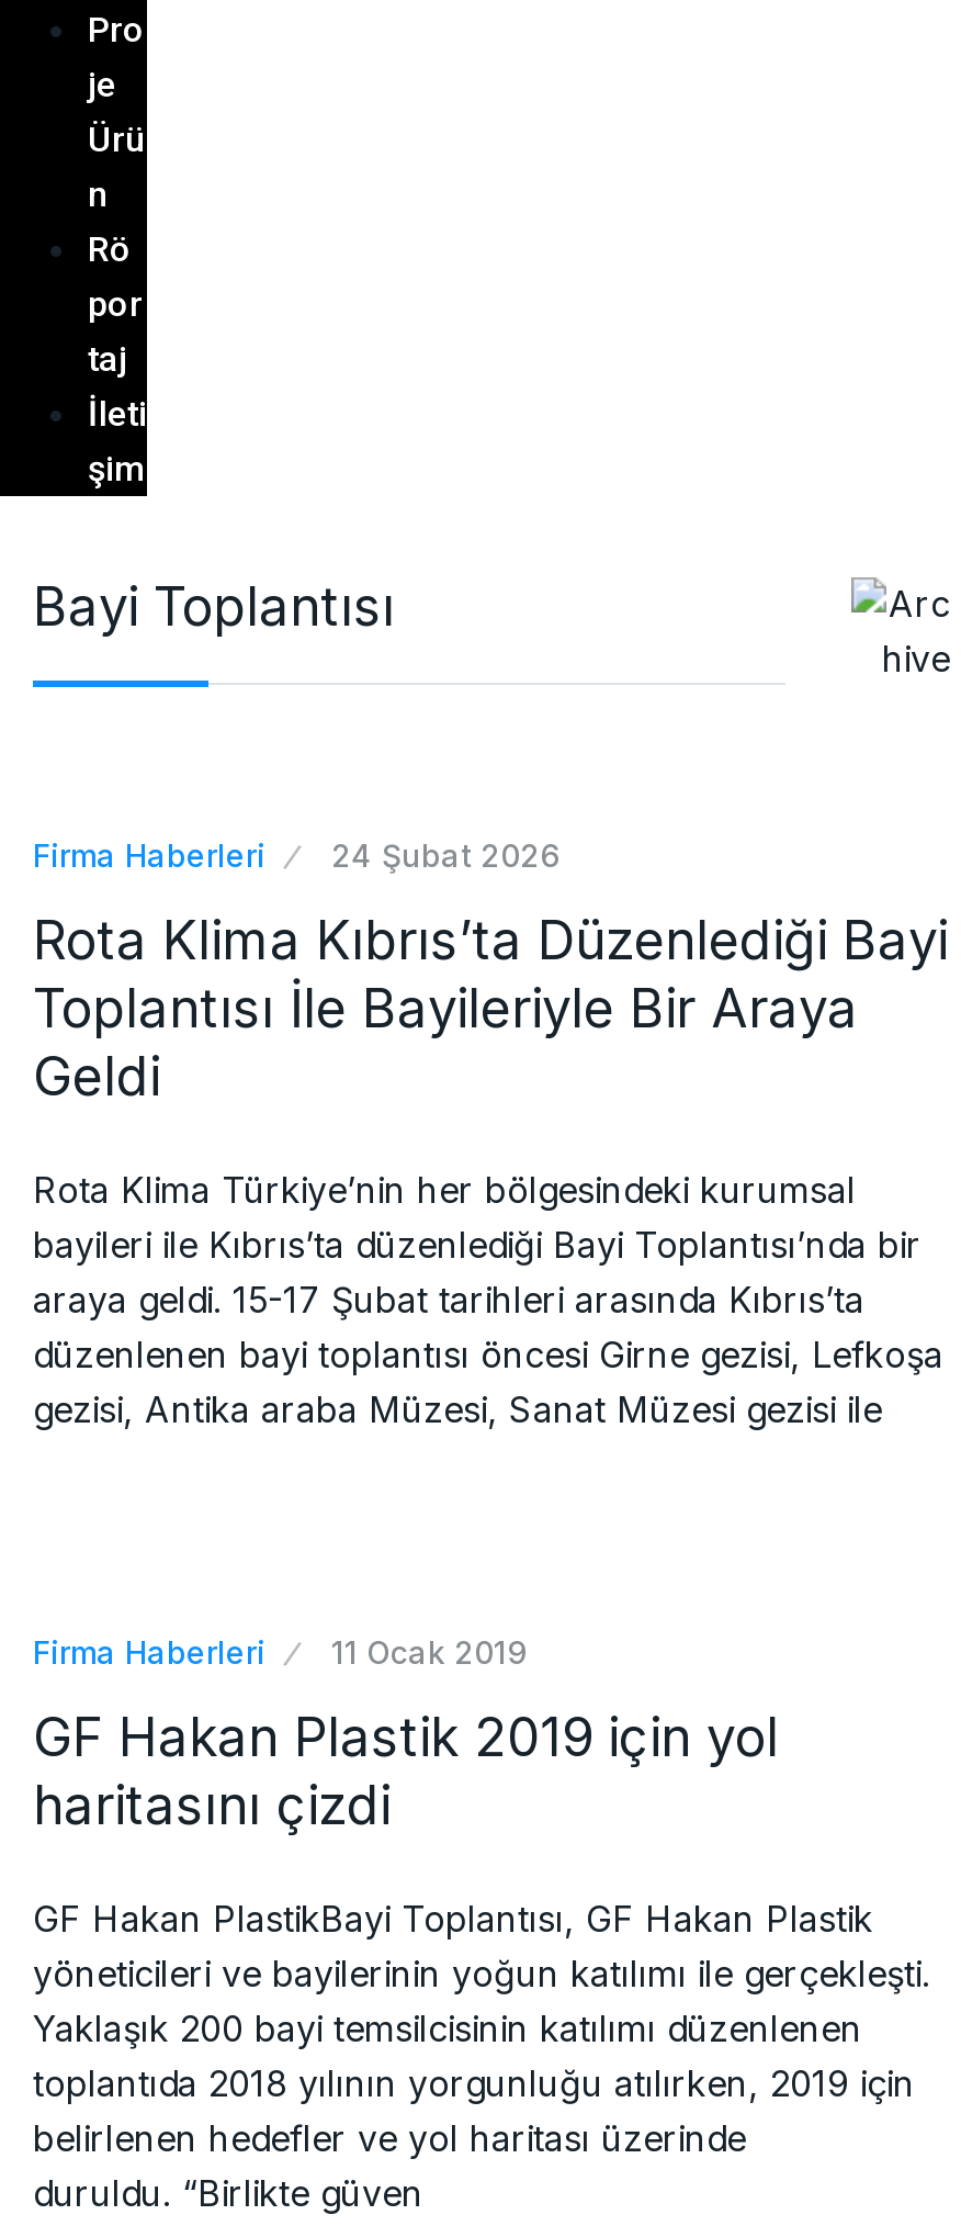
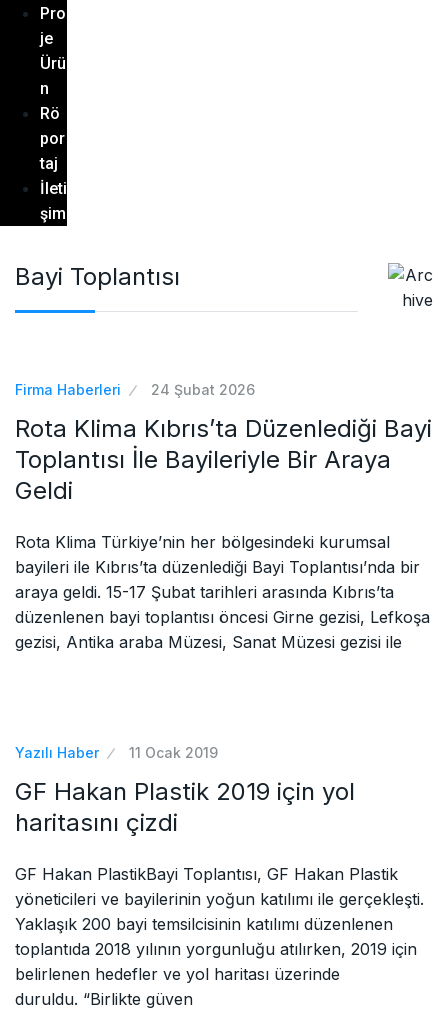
[33,1633,265,1671] Firma Haberleri -> [15,744,99,761] Yazılı Haber

